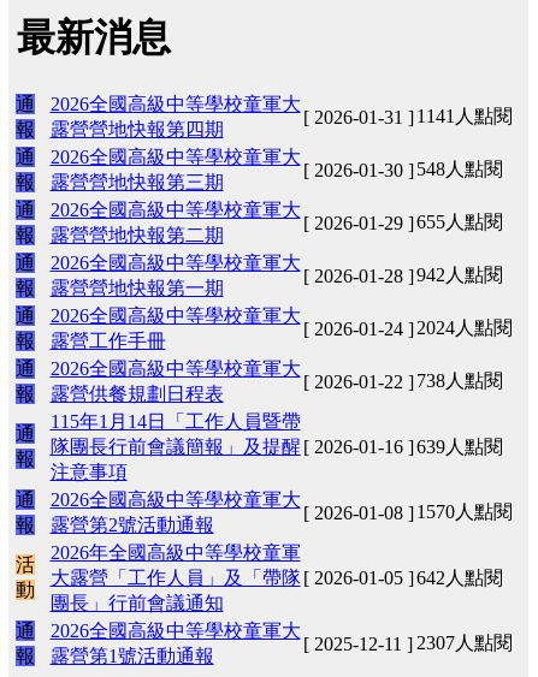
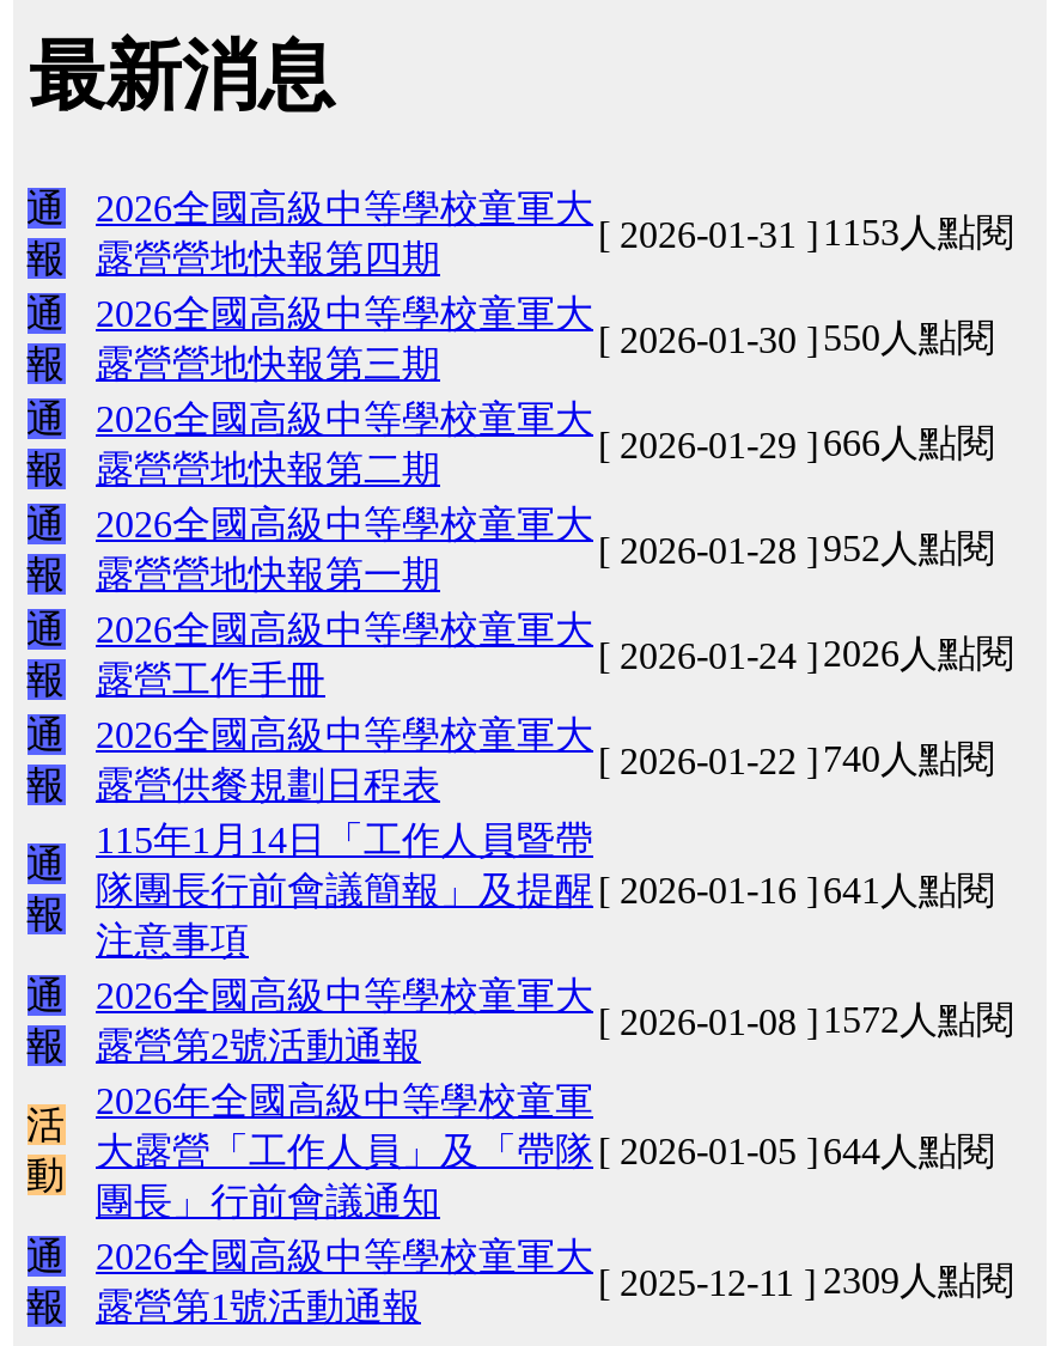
[303,106,522,127] [ 2026-01-31 ] 1141人點閱 -> [598,212,1033,255] [ 2026-01-31 ] 1153人點閱
[303,159,512,180] [ 2026-01-30 ] 548人點閱 -> [598,317,1014,360] [ 2026-01-30 ] 550人點閱
[303,212,512,233] [ 2026-01-29 ] 655人點閱 -> [598,422,1014,465] [ 2026-01-29 ] 666人點閱
[303,265,512,286] [ 2026-01-28 ] 942人點閱 -> [598,528,1014,571] [ 2026-01-28 ] 952人點閱
[303,317,522,339] [ 2026-01-24 ] 2024人點閱 -> [598,633,1033,676] [ 2026-01-24 ] 2026人點閱
[303,370,512,392] [ 2026-01-22 ] 738人點閱 -> [598,738,1014,781] [ 2026-01-22 ] 740人點閱
[50,437,512,457] 隊團長行前會議簡報」及提醒 [ 2026-01-16 ] 639人點閱 -> [96,870,1014,910] 隊團長行前會議簡報」及提醒 [ 2026-01-16 ] 641人點閱
[303,501,522,523] [ 2026-01-08 ] 1570人點閱 -> [598,999,1033,1042] [ 2026-01-08 ] 1572人點閱
[50,568,512,588] 大露營「工作人員」及「帶隊 [ 2026-01-05 ] 642人點閱 -> [96,1131,1014,1171] 大露營「工作人員」及「帶隊 [ 2026-01-05 ] 644人點閱
[303,633,522,654] [ 2025-12-11 ] 2307人點閱 -> [598,1260,1033,1303] [ 2025-12-11 ] 2309人點閱

